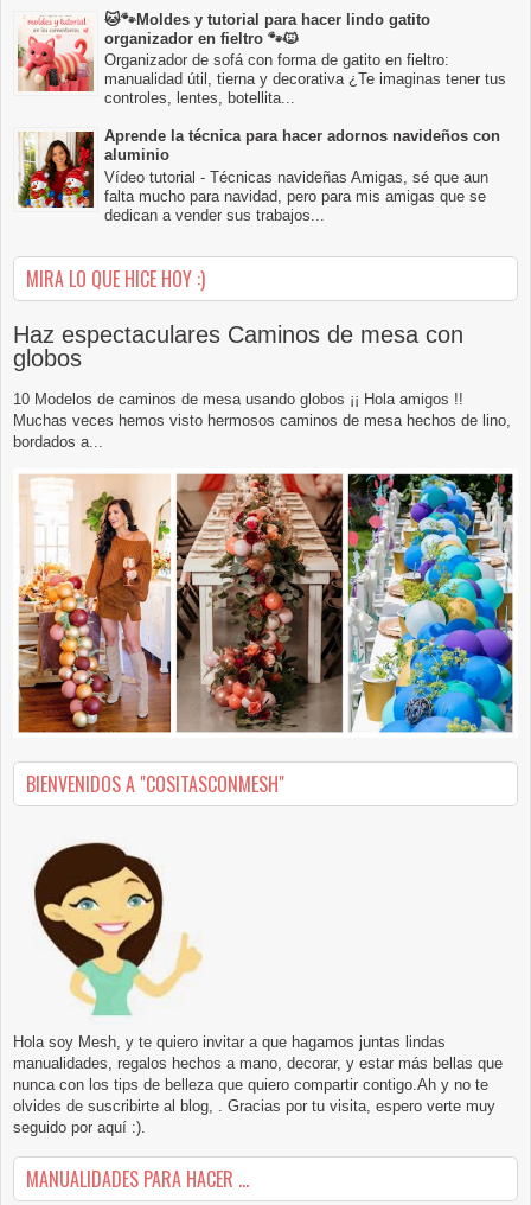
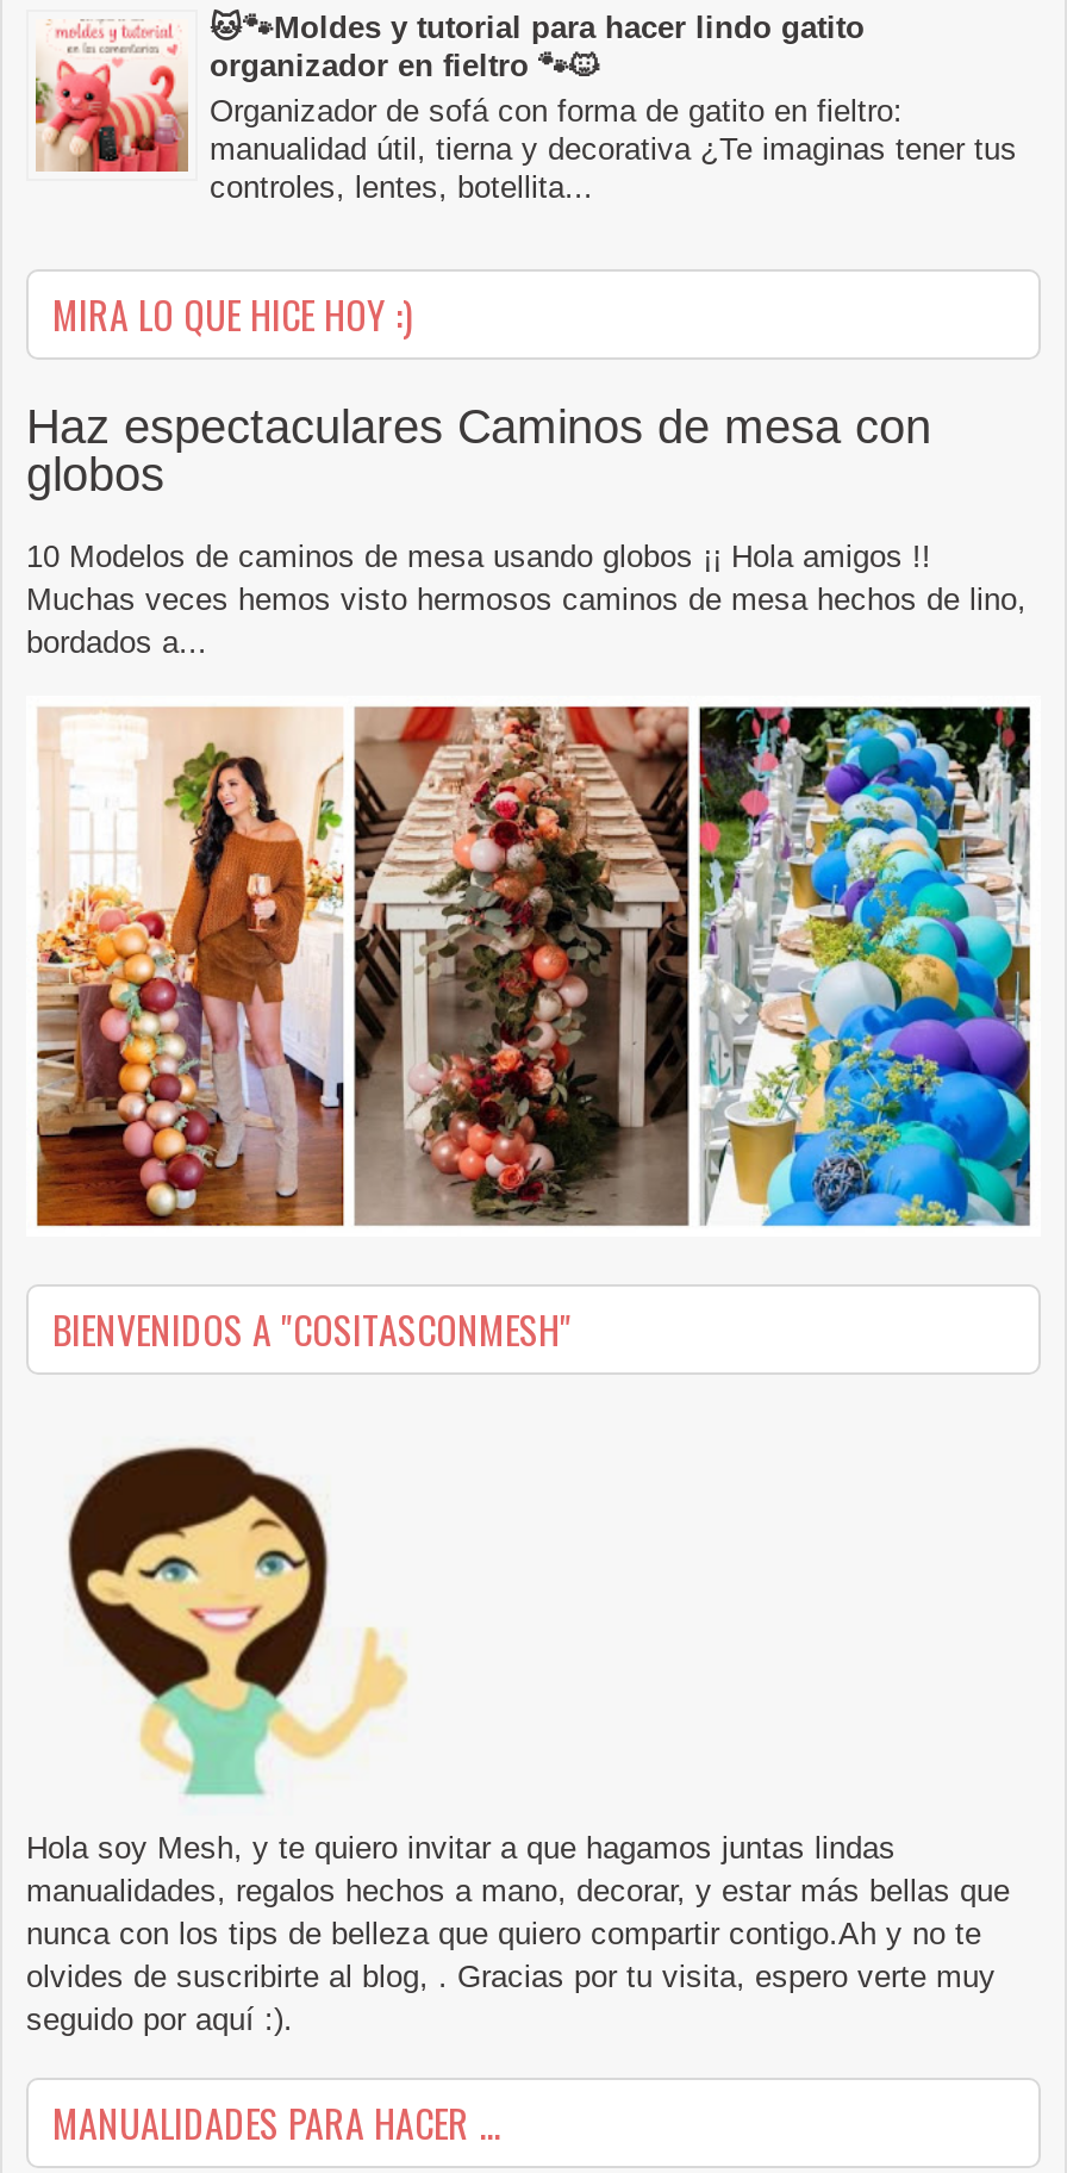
[18,127,500,224] [image] | Aprende la técnica para hacer adornos navideños con | aluminio | Vídeo tutorial - Técnicas navideñas Amigas, sé que aun | falta mucho para navidad, pero para mis amigas que se | dedican a vender sus trabajos... -> none

